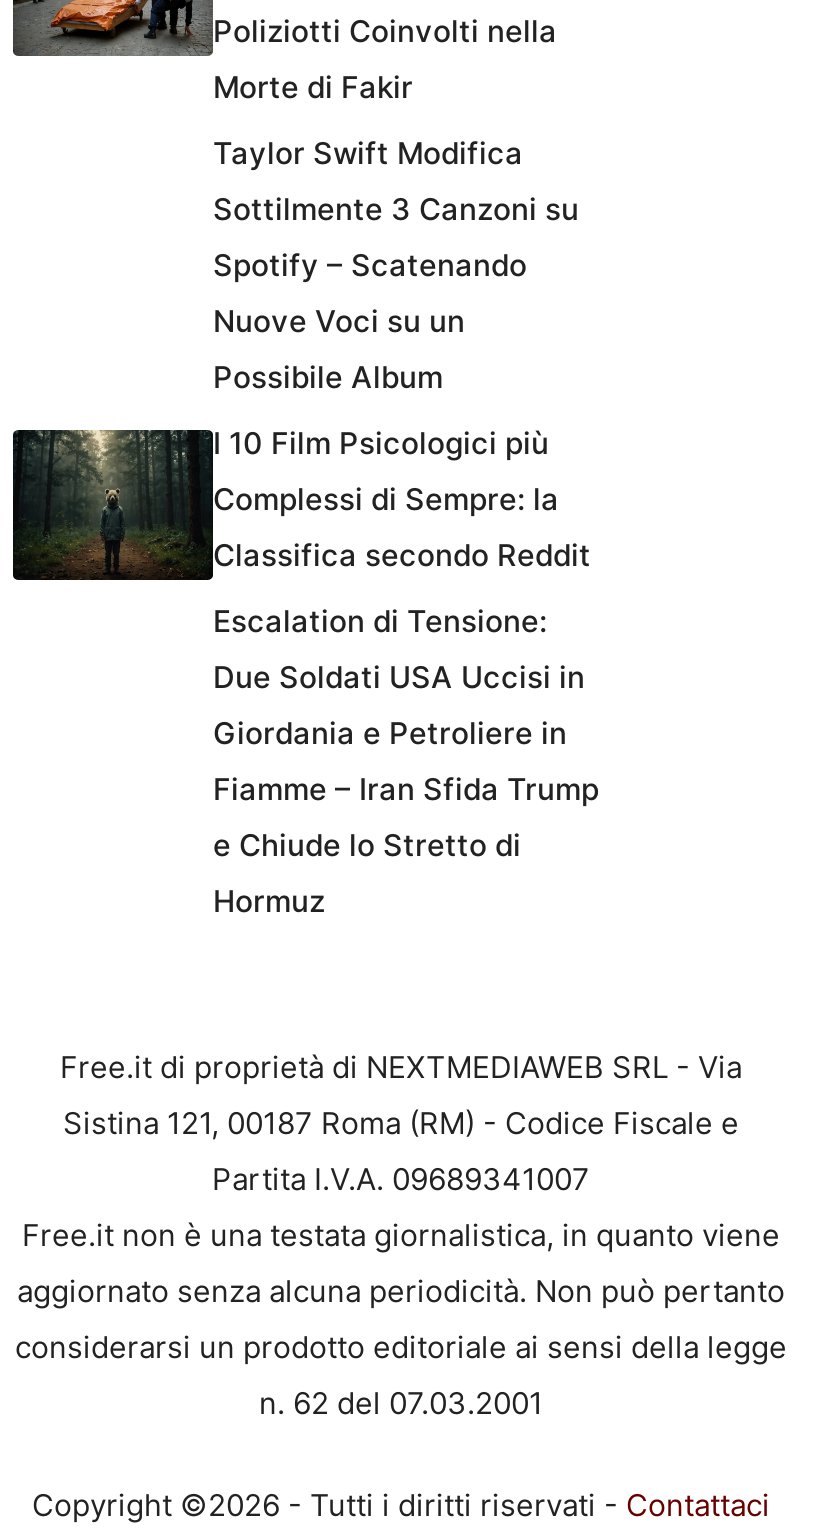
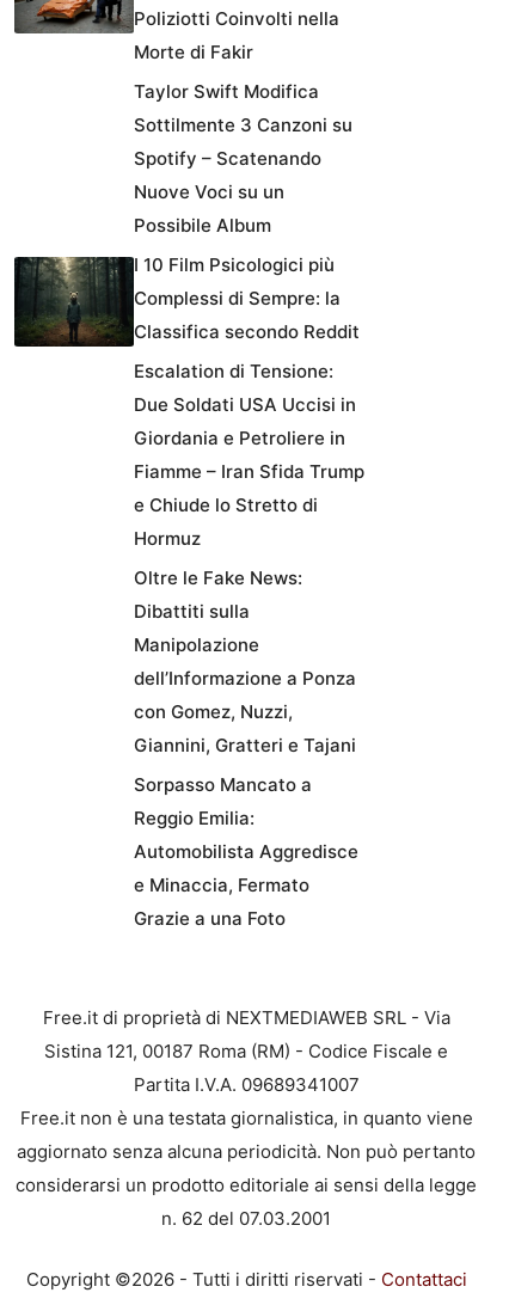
none -> [134,567,358,930] Oltre le Fake News: | Dibattiti sulla | Manipolazione | dell’Informazione a Ponza | con Gomez, Nuzzi, | Giannini, Gratteri e Tajani | Sorpasso Mancato a | Reggio Emilia: | Automobilista Aggredisce | e Minaccia, Fermato | Grazie a una Foto

